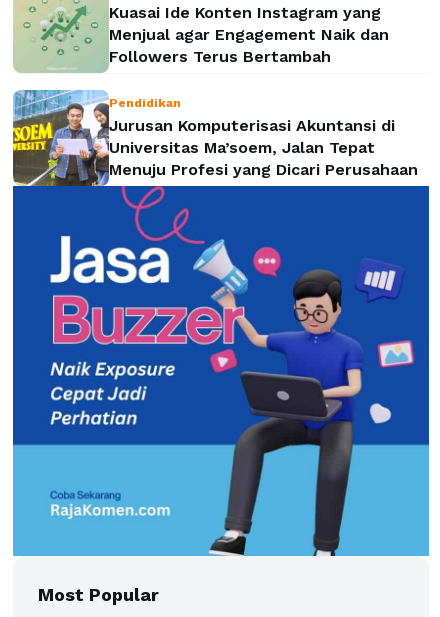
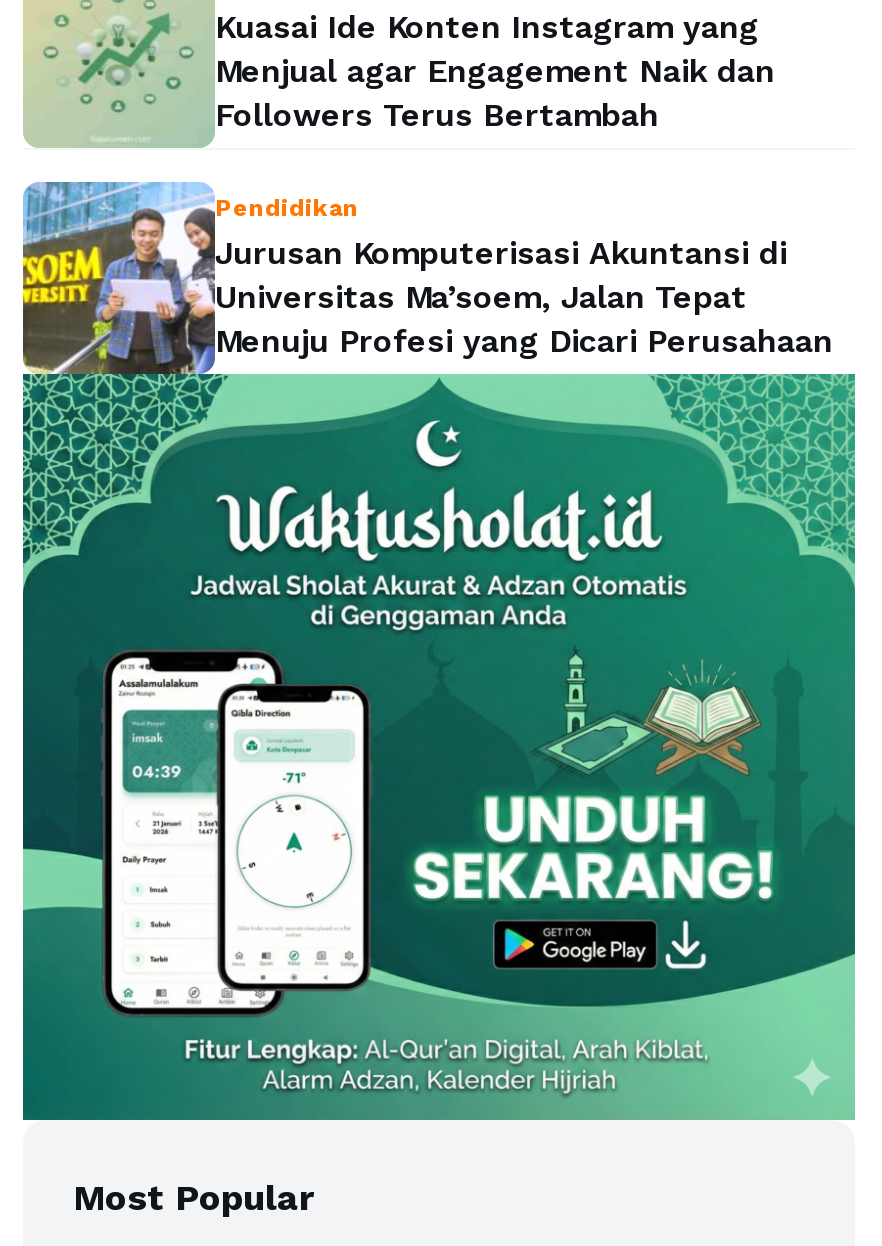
[12,185,430,556] [image] -> [21,372,857,1120] [image]

